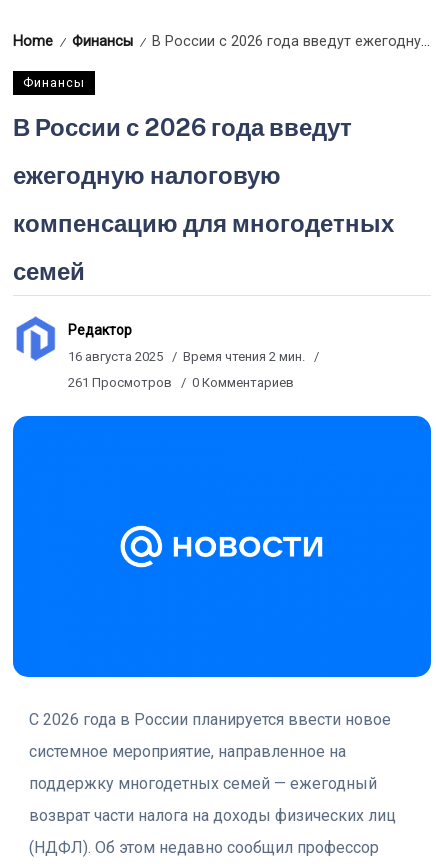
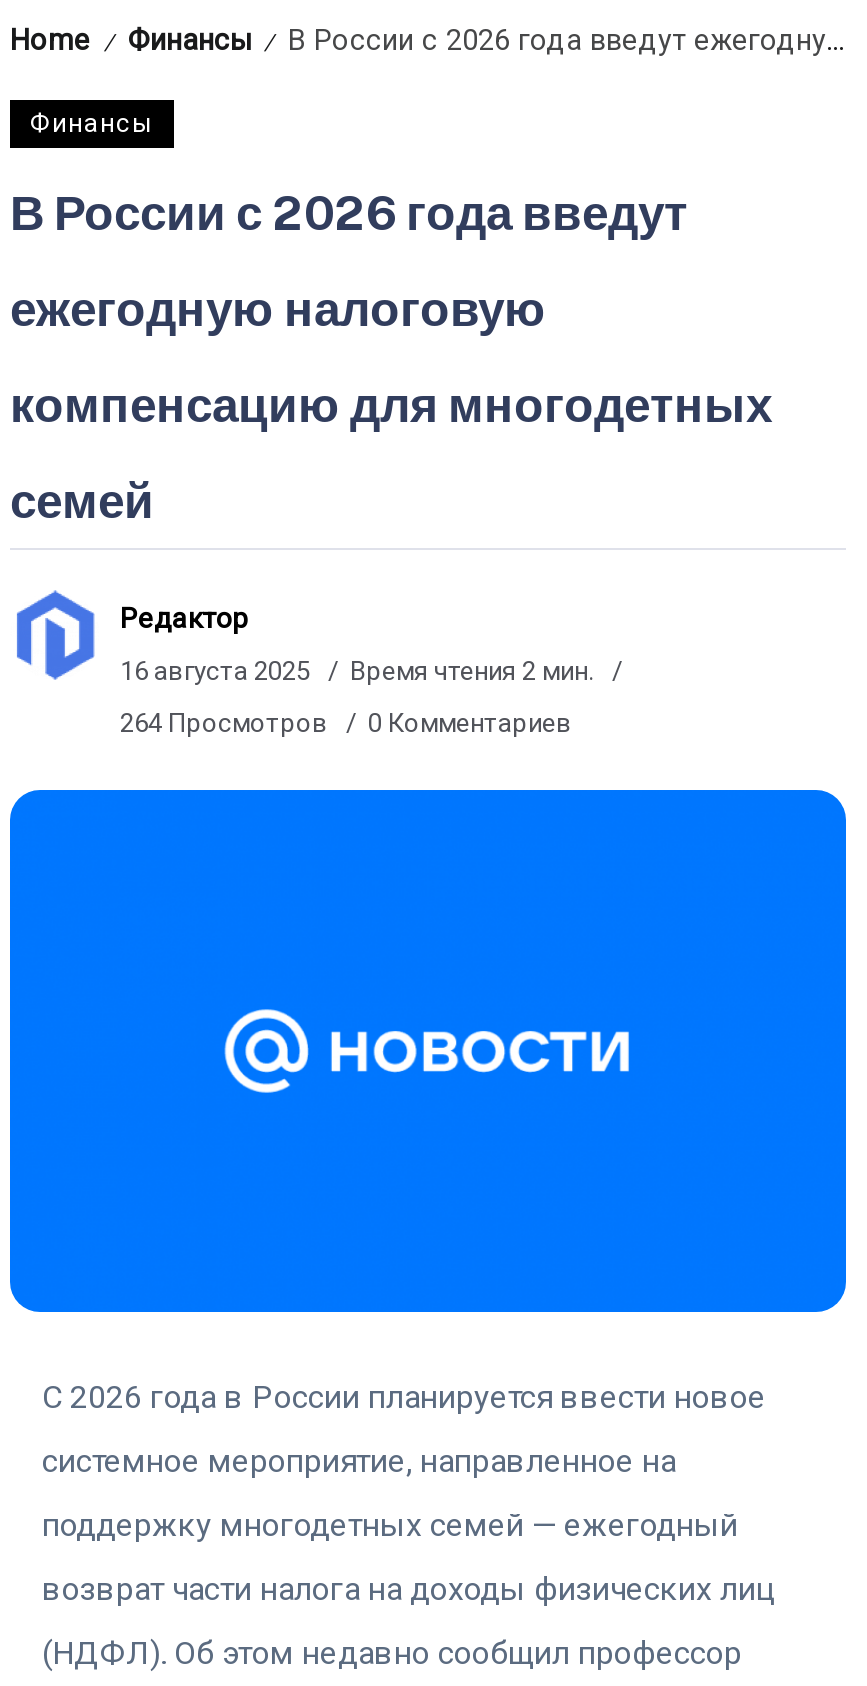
[68,375,294,390] 261 Просмотров 0 Комментариев -> [120,708,572,738] 264 Просмотров 0 Комментариев

